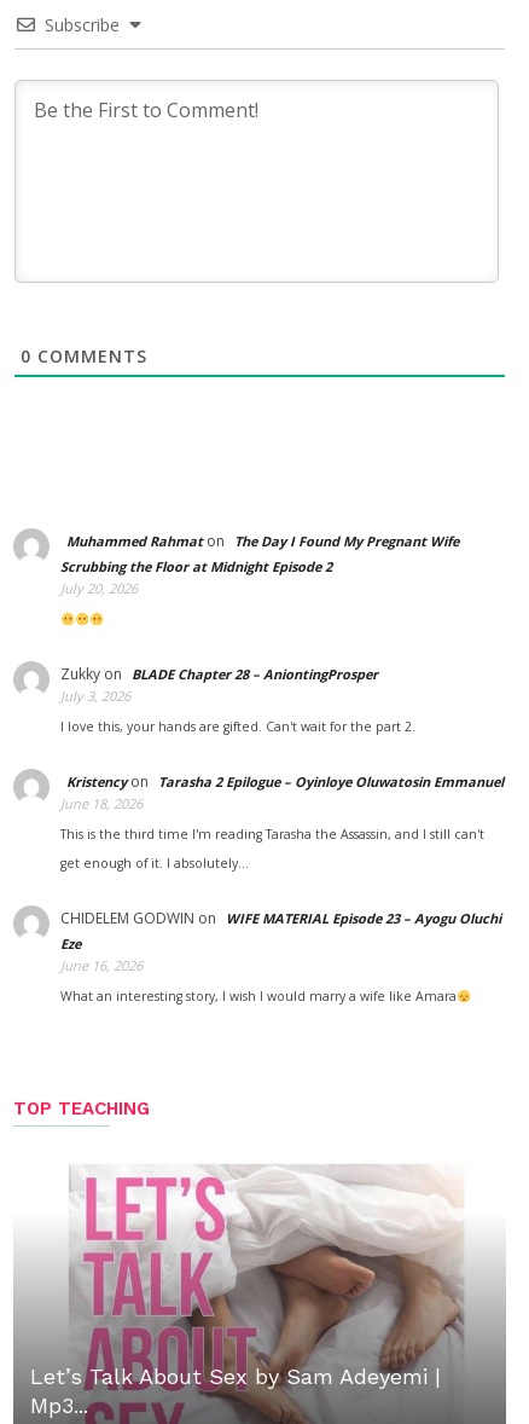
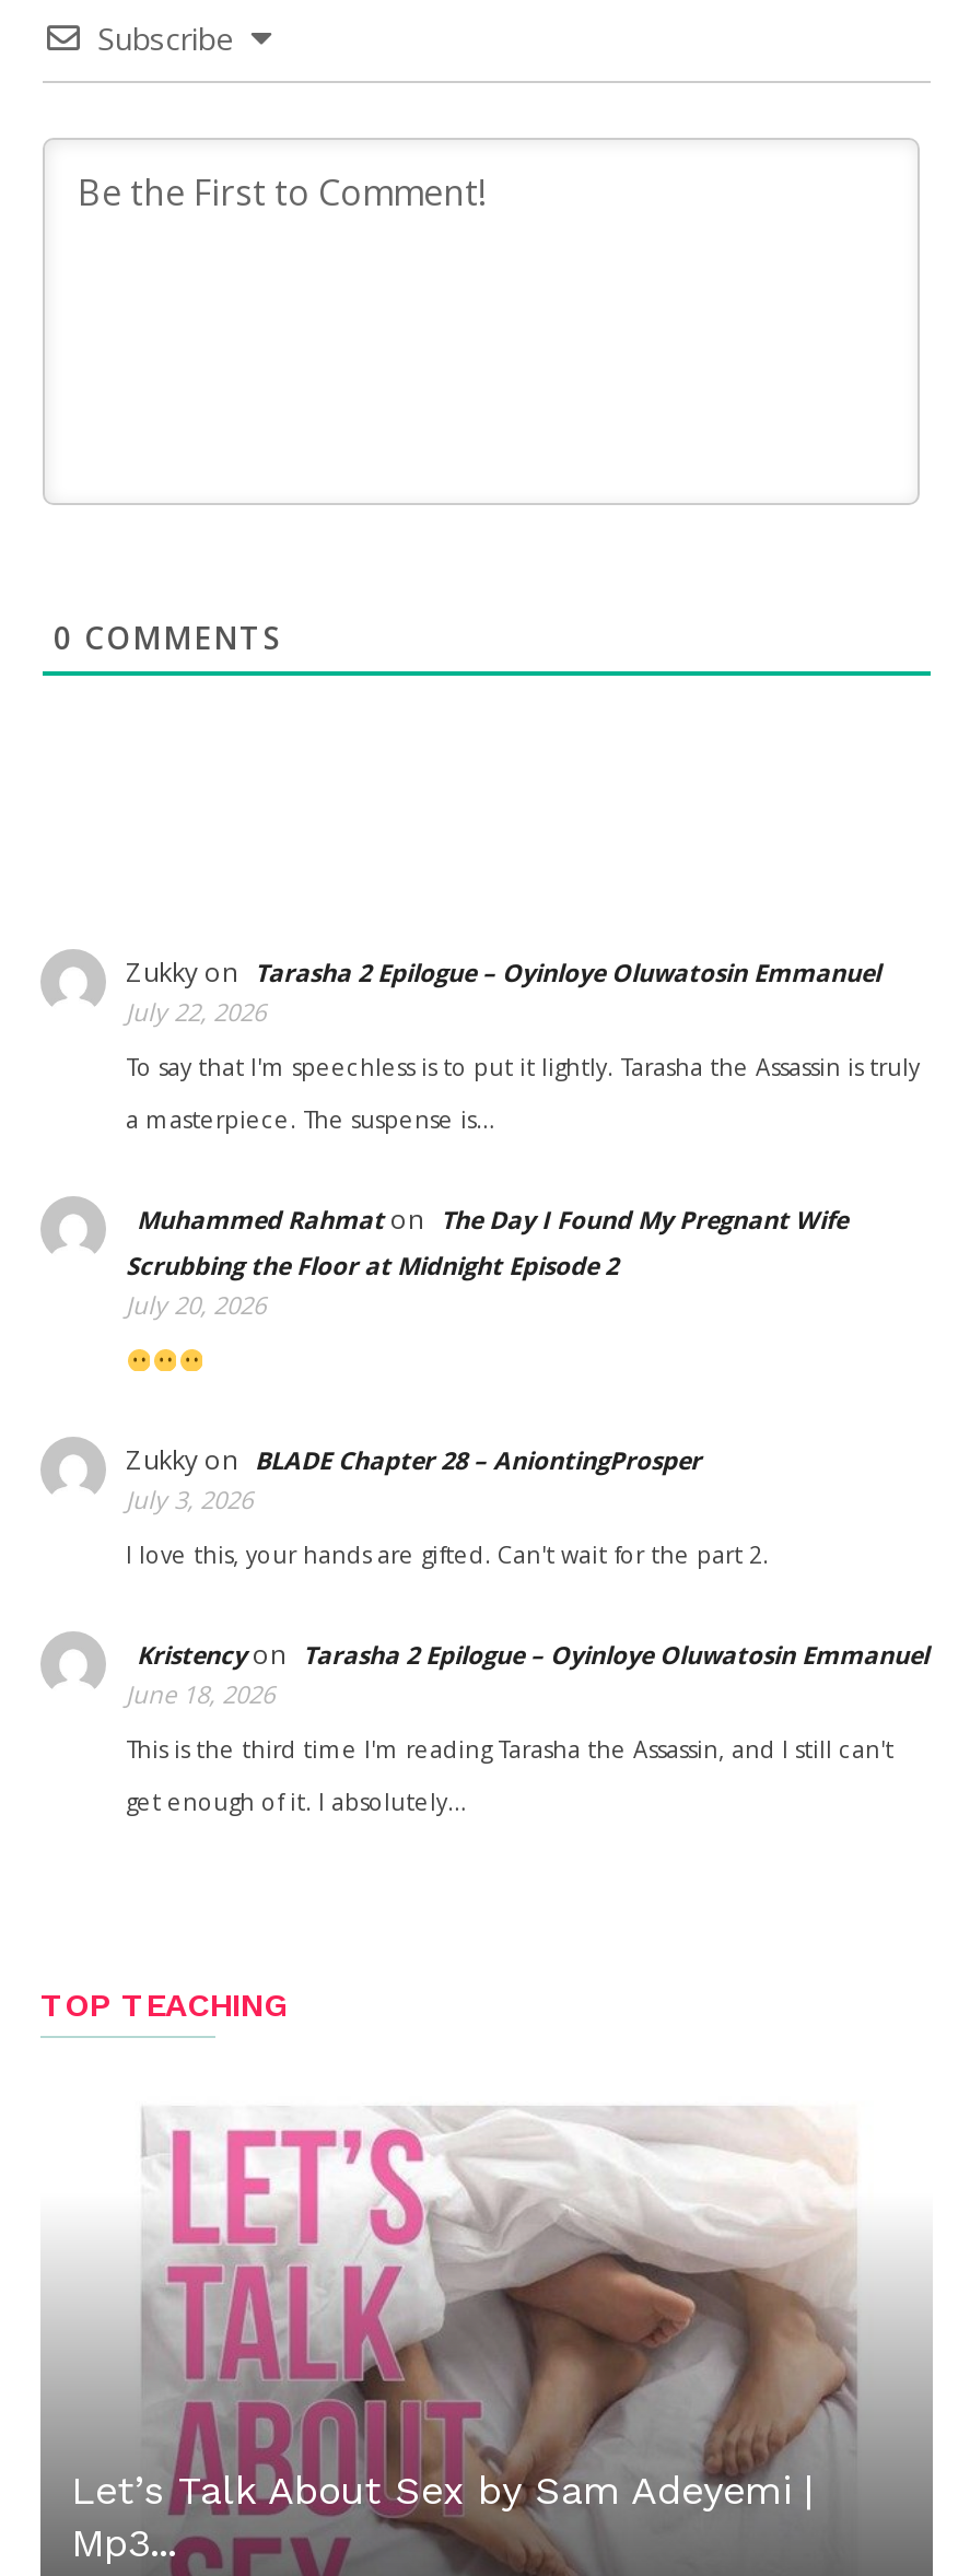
none -> [126,953,920,1135] Zukky on Tarasha 2 Epilogue – Oyinloye Oluwatosin Emmanuel | July 22, 2026 | To say that I'm speechless is to put it lightly. Tarasha the Assassin is truly | a masterpiece. The suspense is…
moved [60,531,504,872] -> [126,1201,928,1817]: Muhammed Rahmaton The Day I Found My Pregnant Wife | Scrubbing the Floor at Midnight Episode 2 | July 20, 2026 | ... | This is the third time I'm reading Tarasha the Assassin, and I still can't | get enough of it. I absolutely…
[60,908,501,1005] CHIDELEM GODWIN on WIFE MATERIAL Episode 23 – Ayogu Oluchi | Eze | June 16, 2026 | What an interesting story, I wish I would marry a wife like Amara -> none

